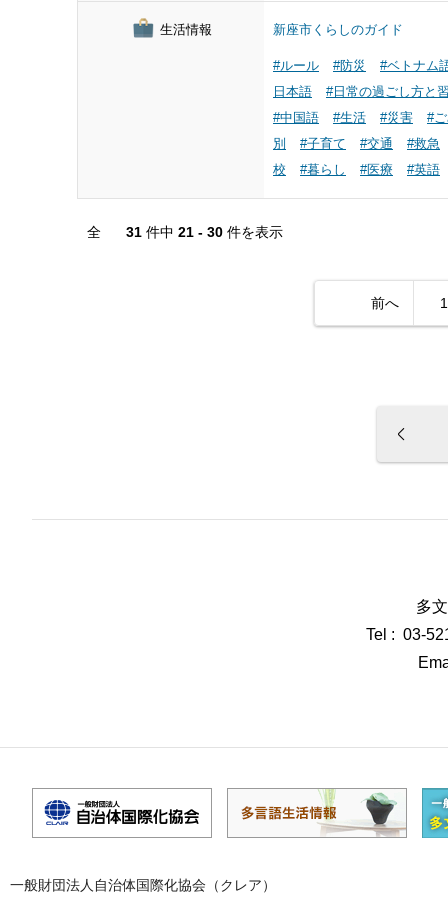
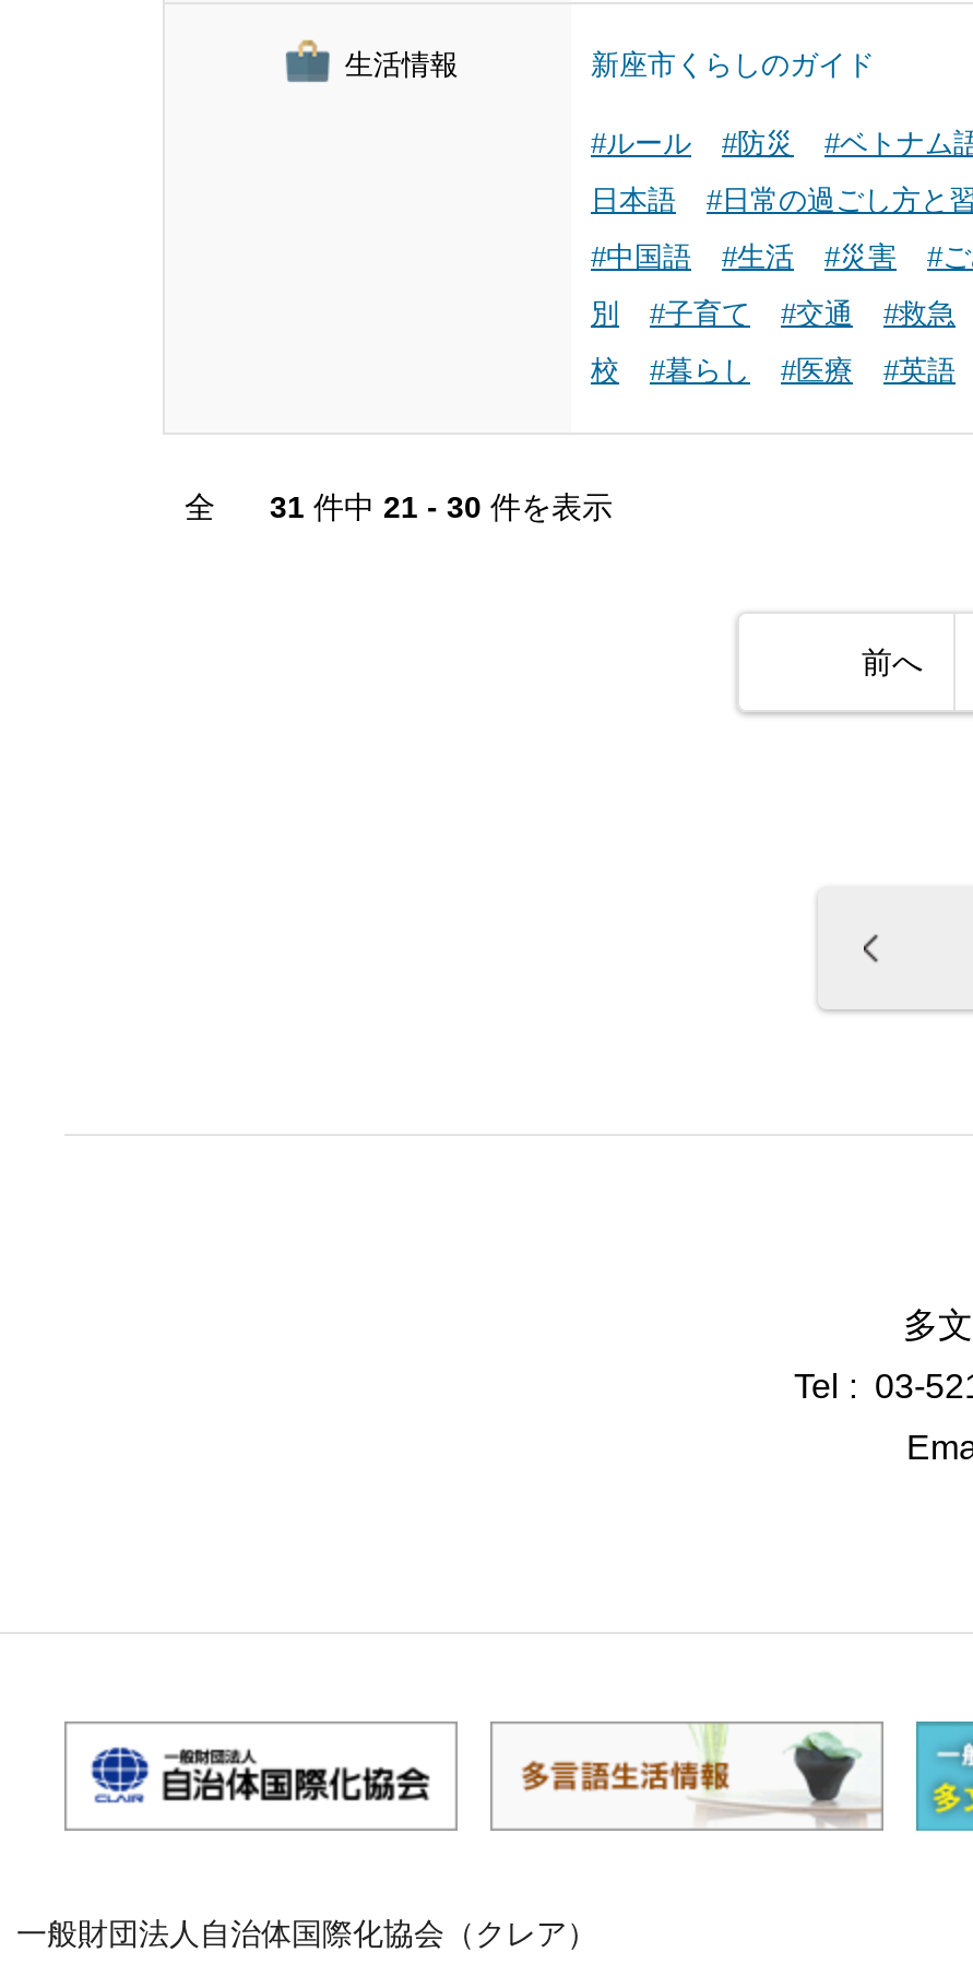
[440,295,448,311] 1 -> none

